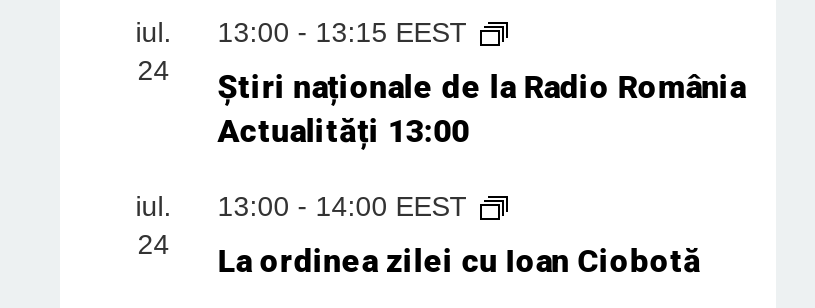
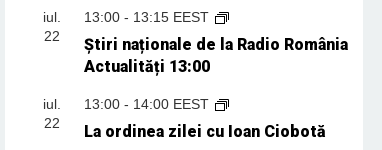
[138,54,746,106] 24 Știri naționale de la Radio România -> [44,28,348,54] 22 Știri naționale de la Radio România
[138,228,702,280] 24 La ordinea zilei cu Ioan Ciobotă -> [44,115,326,141] 22 La ordinea zilei cu Ioan Ciobotă

